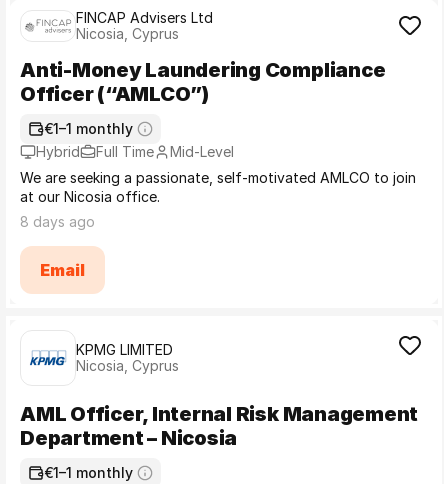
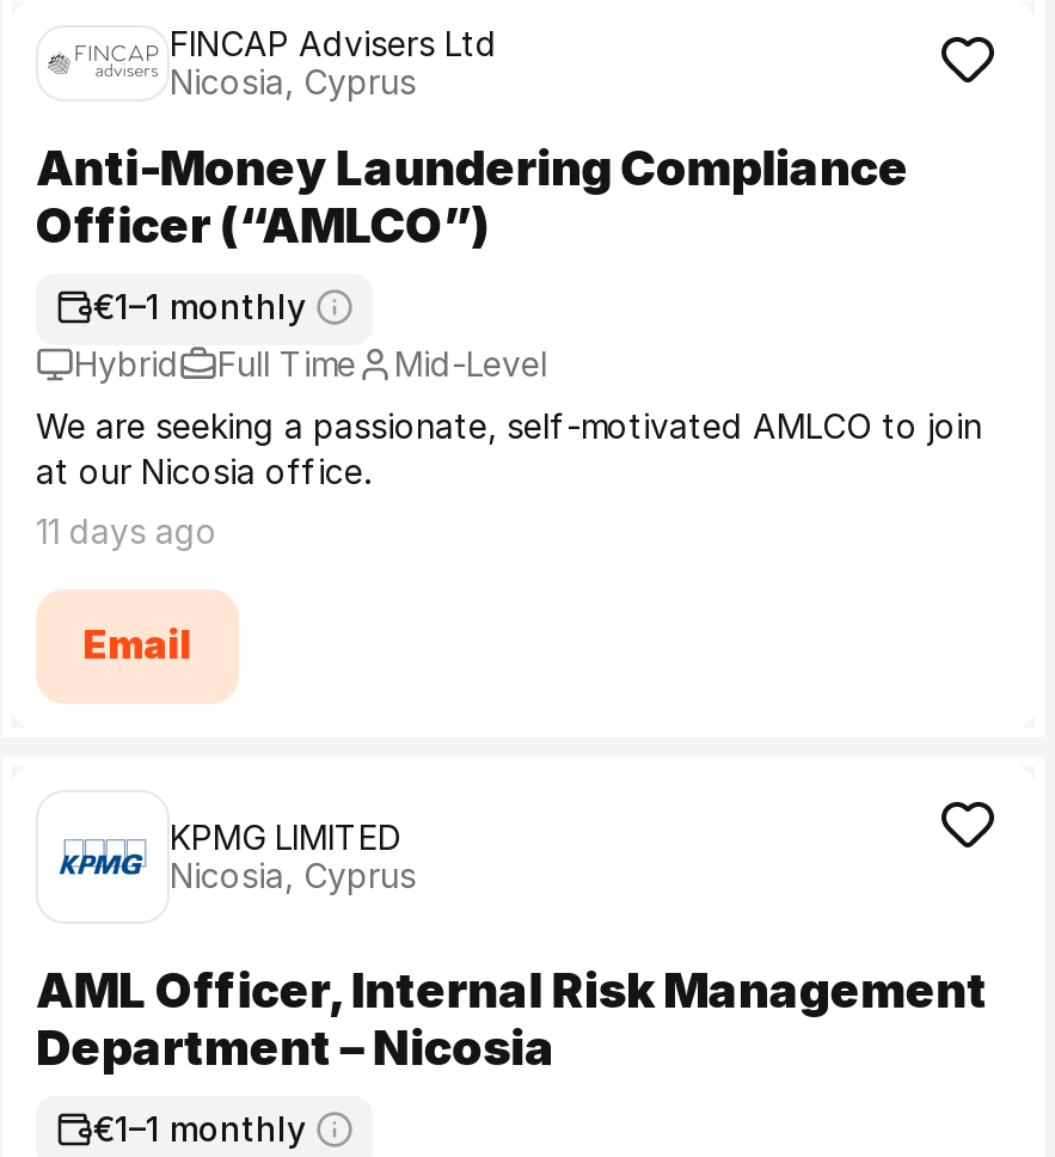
[20,213,95,230] 8 days ago -> [36,510,217,551] 11 days ago

